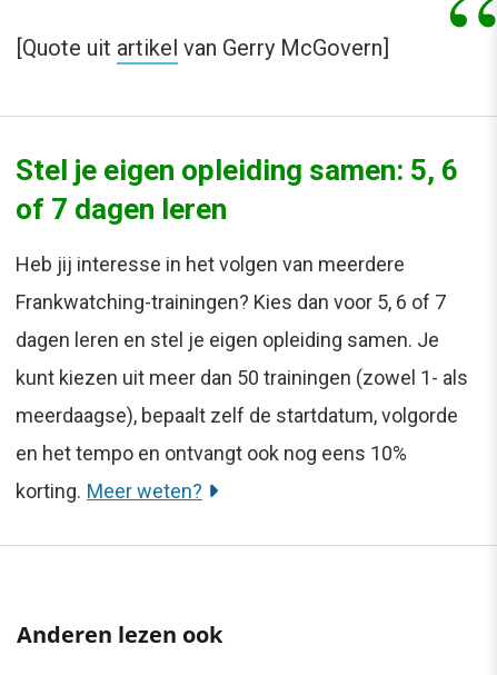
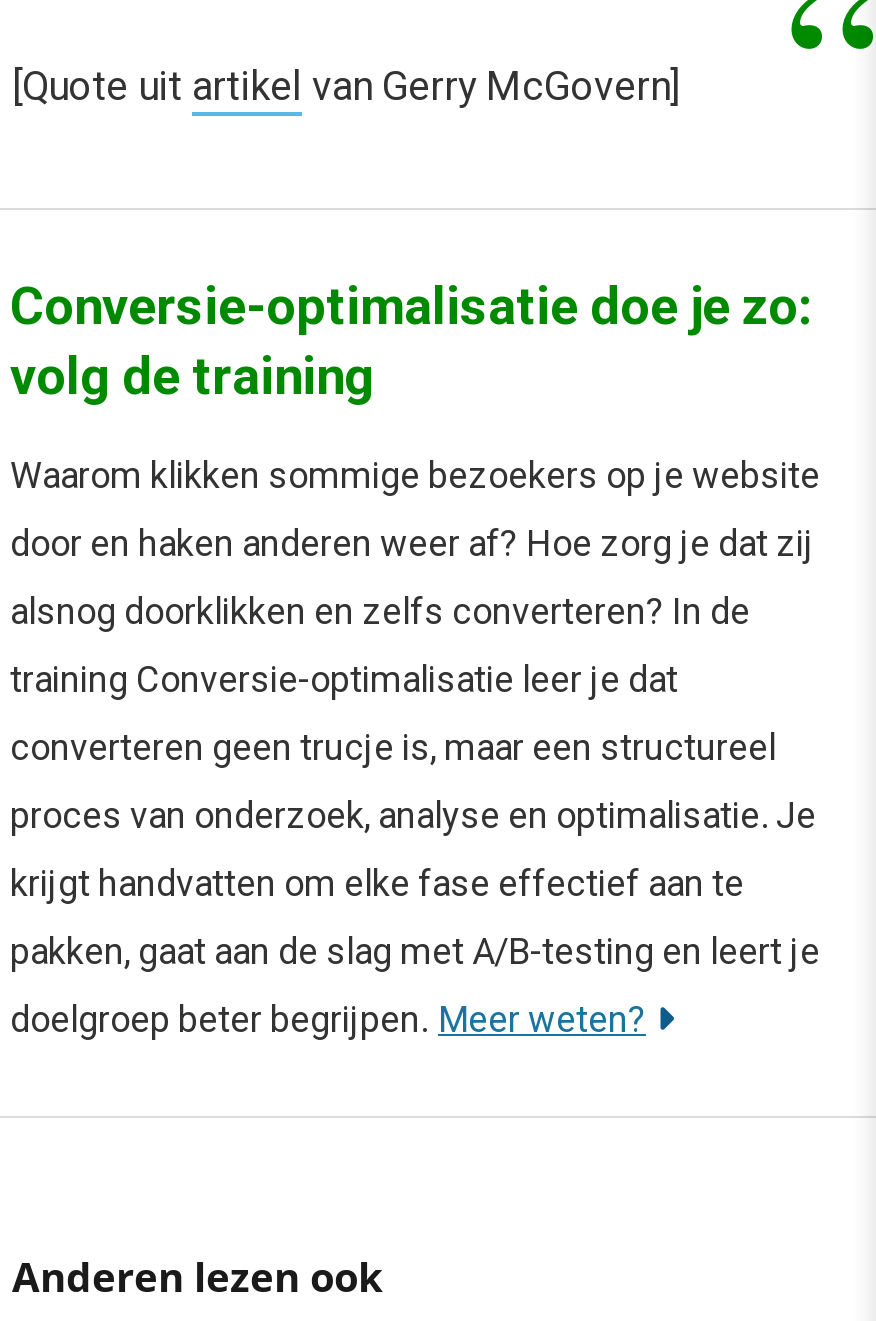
[16,154,468,503] Stel je eigen opleiding samen: 5, 6 | of 7 dagen leren | Heb jij interesse in het volgen van meerdere | Frankwatching-trainingen? Kies dan voor 5, 6 of 7 | dagen leren en stel je eigen opleiding samen. Je | kunt kiezen uit meer dan 50 trainingen (zowel 1- als | meerdaagse), bepaalt zelf de startdatum, volgorde | en het tempo en ontvangt ook nog eens 10% | korting. Meer weten? -> [10,277,820,1041] Conversie-optimalisatie doe je zo: | volg de training | Waarom klikken sommige bezoekers op je website | door en haken anderen weer af? Hoe zorg je dat zij | alsnog doorklikken en zelfs converteren? In de | training Conversie-optimalisatie leer je dat | converteren geen trucje is, maar een structureel | proces van onderzoek, analyse en optimalisatie. Je | krijgt handvatten om elke fase effectief aan te | pakken, gaat aan de slag met A/B-testing en leert je | doelgroep beter begrijpen. Meer weten?

